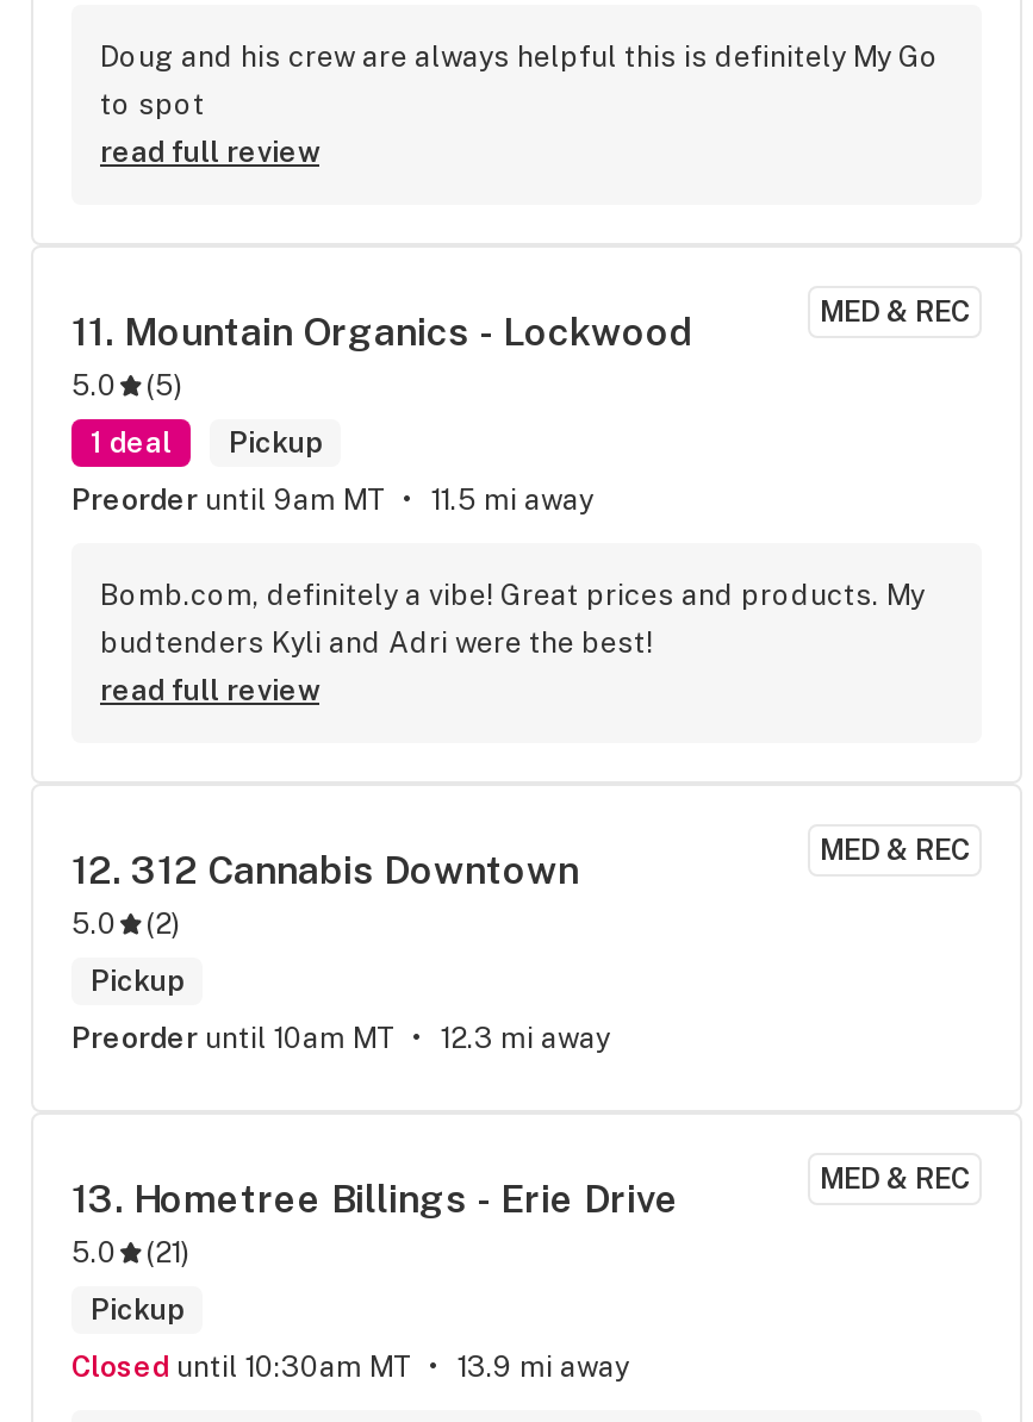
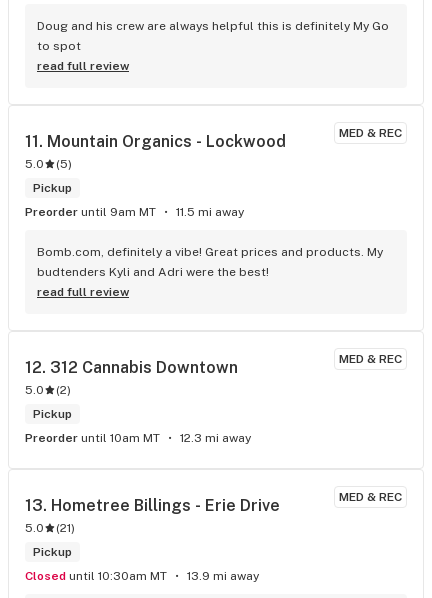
[91,426,172,460] 1 deal -> none

